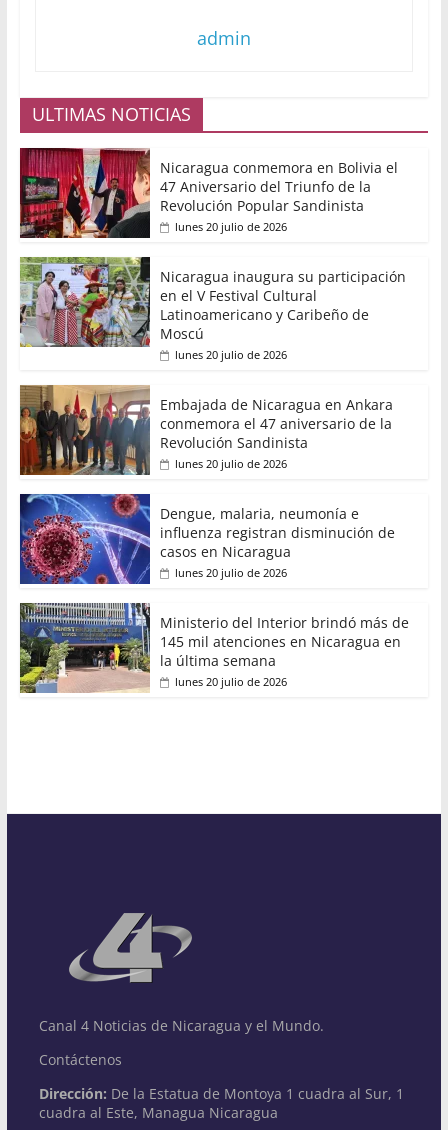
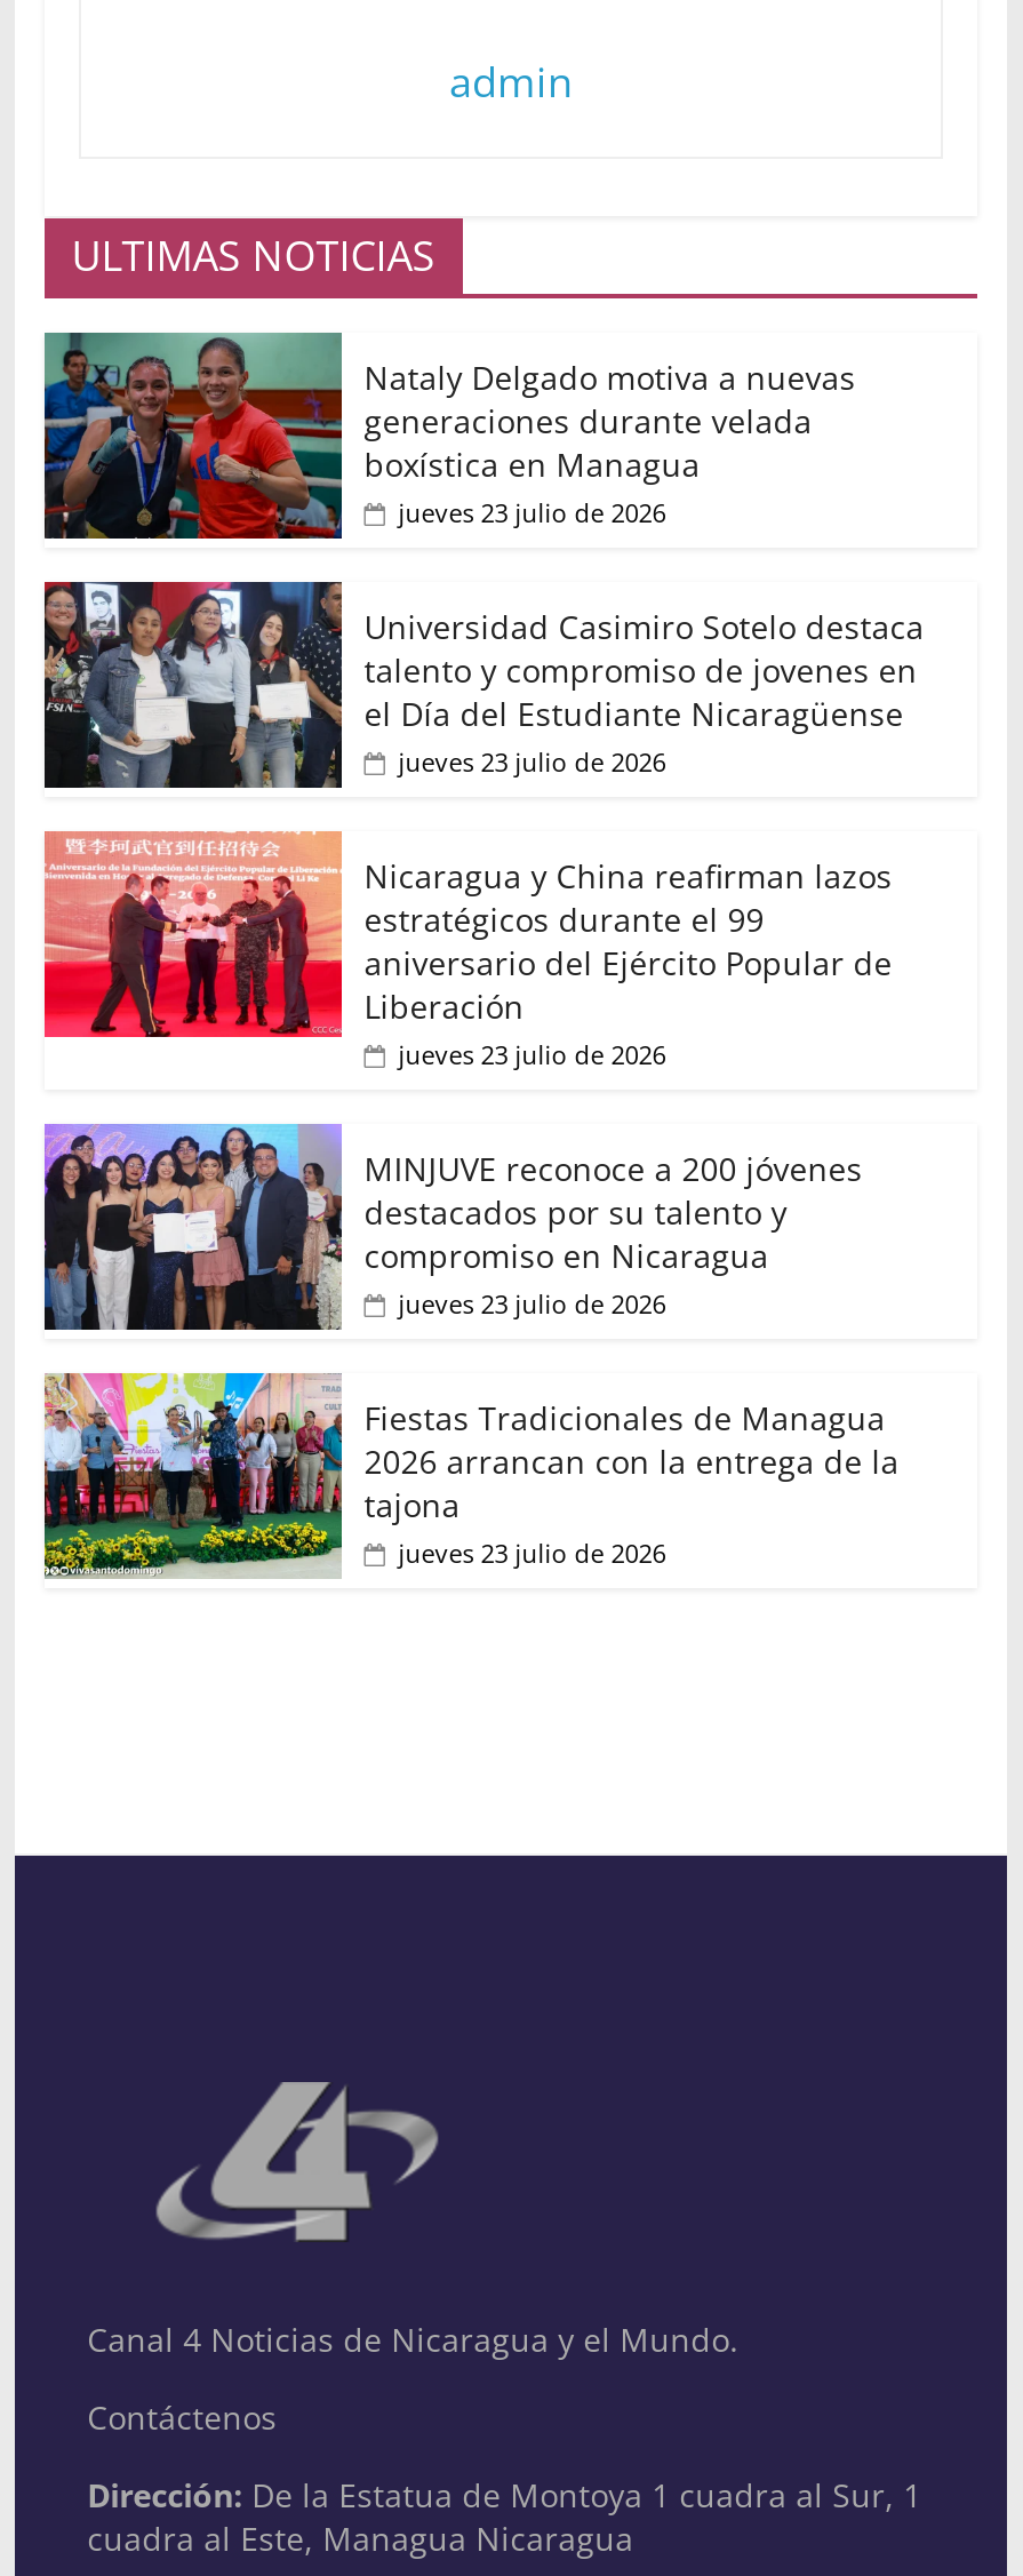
[19,147,398,239] [image] | Nicaragua conmemora en Bolivia el | 47 Aniversario del Triunfo de la | Revolución Popular Sandinista | lunes 20 julio de 2026 -> [42,330,856,541] [image] | Nataly Delgado motiva a nuevas | generaciones durante velada | boxística en Managua | jueves 23 julio de 2026
[19,256,406,362] [image] | Nicaragua inaugura su participación | en el V Festival Cultural | Latinoamericano y Caribeño de | Moscú | lunes 20 julio de 2026 -> [42,580,924,790] [image] | Universidad Casimiro Sotelo destaca | talento y compromiso de jovenes en | el Día del Estudiante Nicaragüense | jueves 23 julio de 2026
[19,366,393,476] [image] | Embajada de Nicaragua en Ankara | conmemora el 47 aniversario de la | Revolución Sandinista | lunes 20 julio de 2026 -> [42,829,892,1080] [image] | Nicaragua y China reafirman lazos | estratégicos durante el 99 | aniversario del Ejército Popular de | Liberación | jueves 23 julio de 2026
[19,493,395,585] [image] | Dengue, malaria, neumonía e | influenza registran disminución de | casos en Nicaragua | lunes 20 julio de 2026 -> [42,1122,863,1332] [image] | MINJUVE reconoce a 200 jóvenes | destacados por su talento y | compromiso en Nicaragua | jueves 23 julio de 2026
[19,602,409,693] [image] | Ministerio del Interior brindó más de | 145 mil atenciones en Nicaragua en | la última semana | lunes 20 julio de 2026 -> [42,1371,899,1579] [image] | Fiestas Tradicionales de Managua | 2026 arrancan con la entrega de la | tajona | jueves 23 julio de 2026

